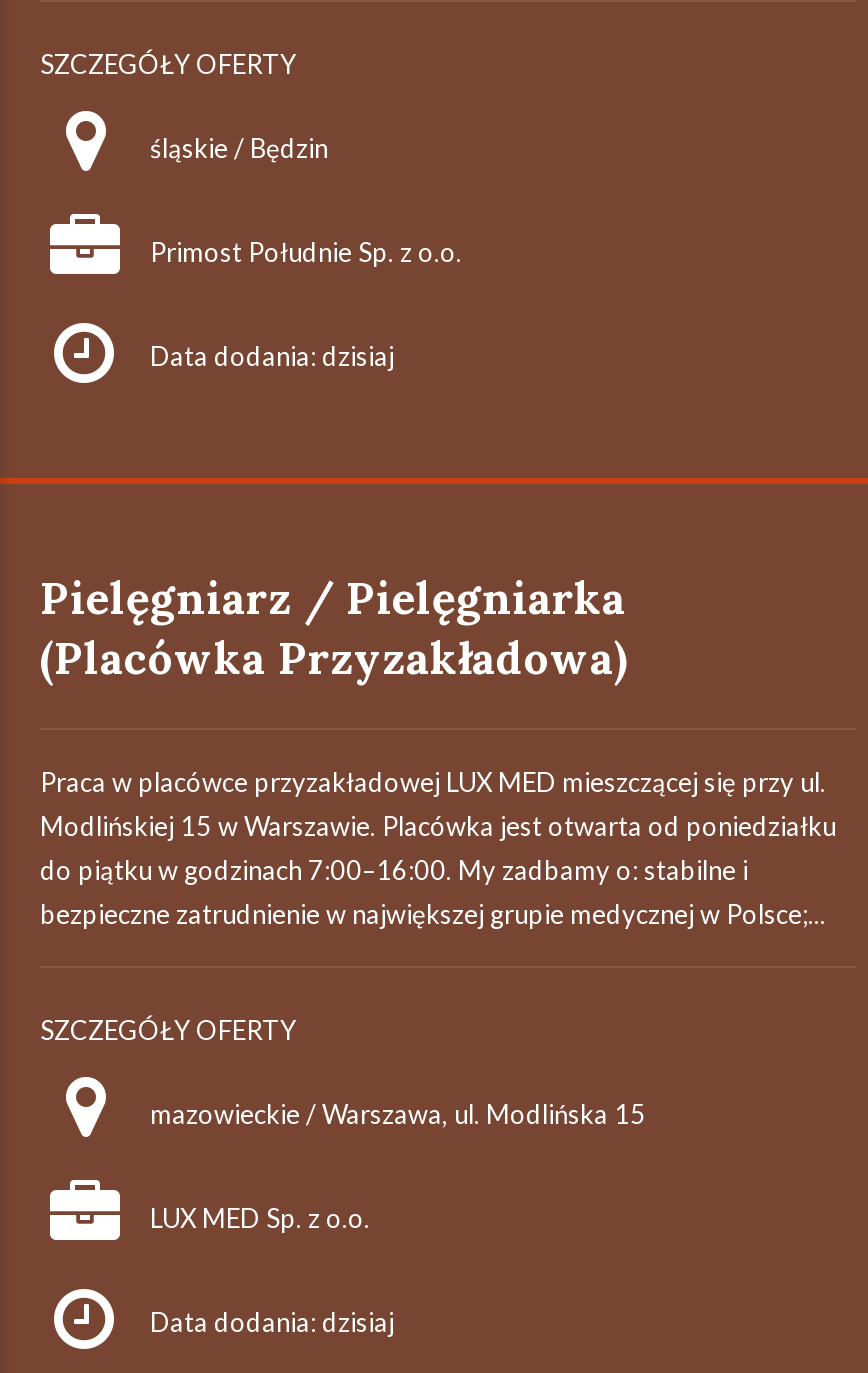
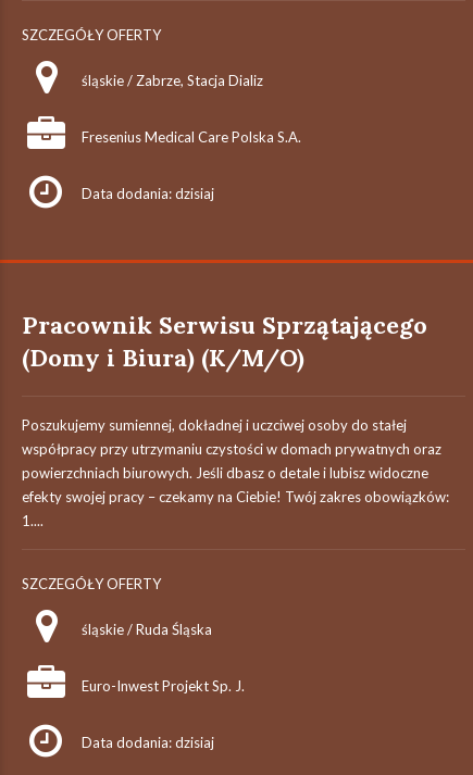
[150,132,328,164] śląskie / Będzin -> [82,72,263,89] śląskie / Zabrze, Stacja Dializ
[150,236,462,268] Primost Południe Sp. z o.o. -> [82,128,301,146] Fresenius Medical Care Polska S.A.
[40,570,628,686] Pielęgniarz / Pielęgniarka | (Placówka Przyzakładowa) -> [22,310,427,373] Pracownik Serwisu Sprzątającego | (Domy i Biura) (K/M/O)
[40,766,836,930] Praca w placówce przyzakładowej LUX MED mieszczącej się przy ul. | Modlińskiej 15 w Warszawie. Placówka jest otwarta od poniedziałku | do piątku w godzinach 7:00–16:00. My zadbamy o: stabilne i | bezpieczne zatrudnienie w największej grupie medycznej w Polsce;... -> [22,416,449,529] Poszukujemy sumiennej, dokładnej i uczciwej osoby do stałej | współpracy przy utrzymaniu czystości w domach prywatnych oraz | powierzchniach biurowych. Jeśli dbasz o detale i lubisz widoczne | efekty swojej pracy – czekamy na Ciebie! Twój zakres obowiązków: | 1....
[150,1098,646,1130] mazowieckie / Warszawa, ul. Modlińska 15 -> [82,621,212,638] śląskie / Ruda Śląska
[150,1202,370,1234] LUX MED Sp. z o.o. -> [82,677,245,695] Euro-Inwest Projekt Sp. J.

